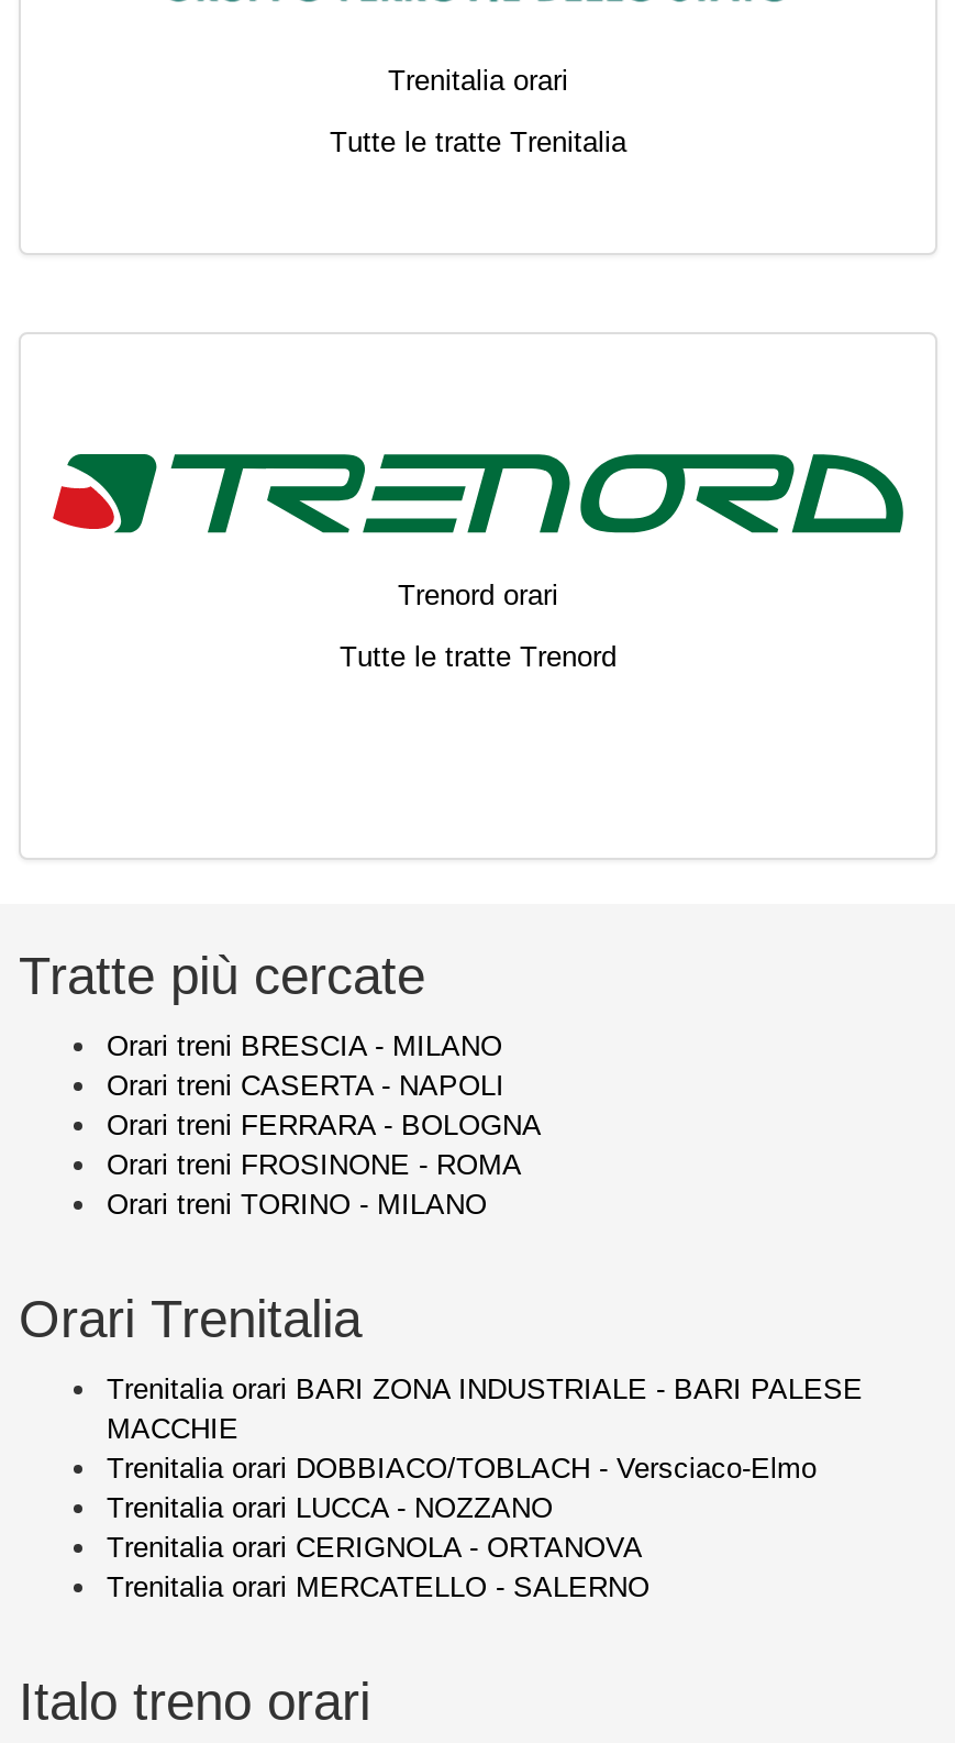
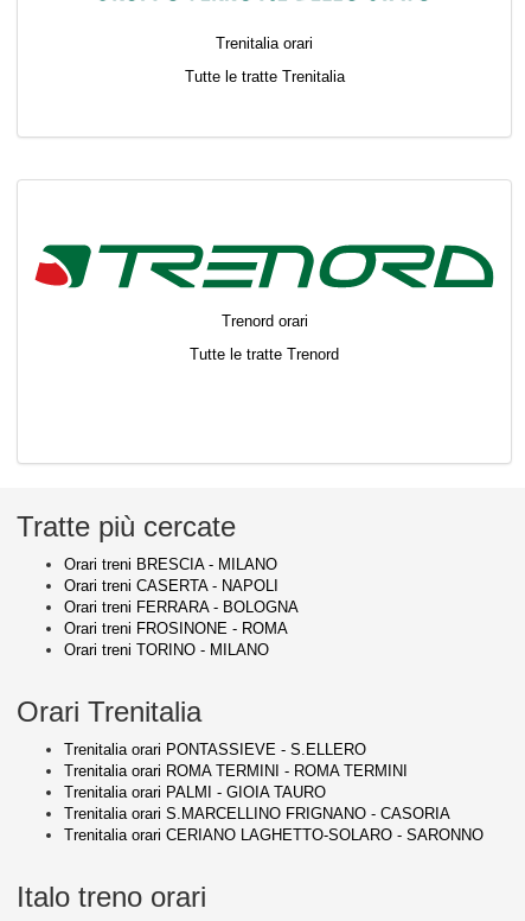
[107,1371,863,1602] Trenitalia orari BARI ZONA INDUSTRIALE - BARI PALESE | MACCHIE | Trenitalia orari DOBBIACO/TOBLACH - Versciaco-Elmo | Trenitalia orari LUCCA - NOZZANO | Trenitalia orari CERIGNOLA - ORTANOVA | Trenitalia orari MERCATELLO - SALERNO -> [64,740,484,843] Trenitalia orari PONTASSIEVE - S.ELLERO | Trenitalia orari ROMA TERMINI - ROMA TERMINI | Trenitalia orari PALMI - GIOIA TAURO | Trenitalia orari S.MARCELLINO FRIGNANO - CASORIA | Trenitalia orari CERIANO LAGHETTO-SOLARO - SARONNO

